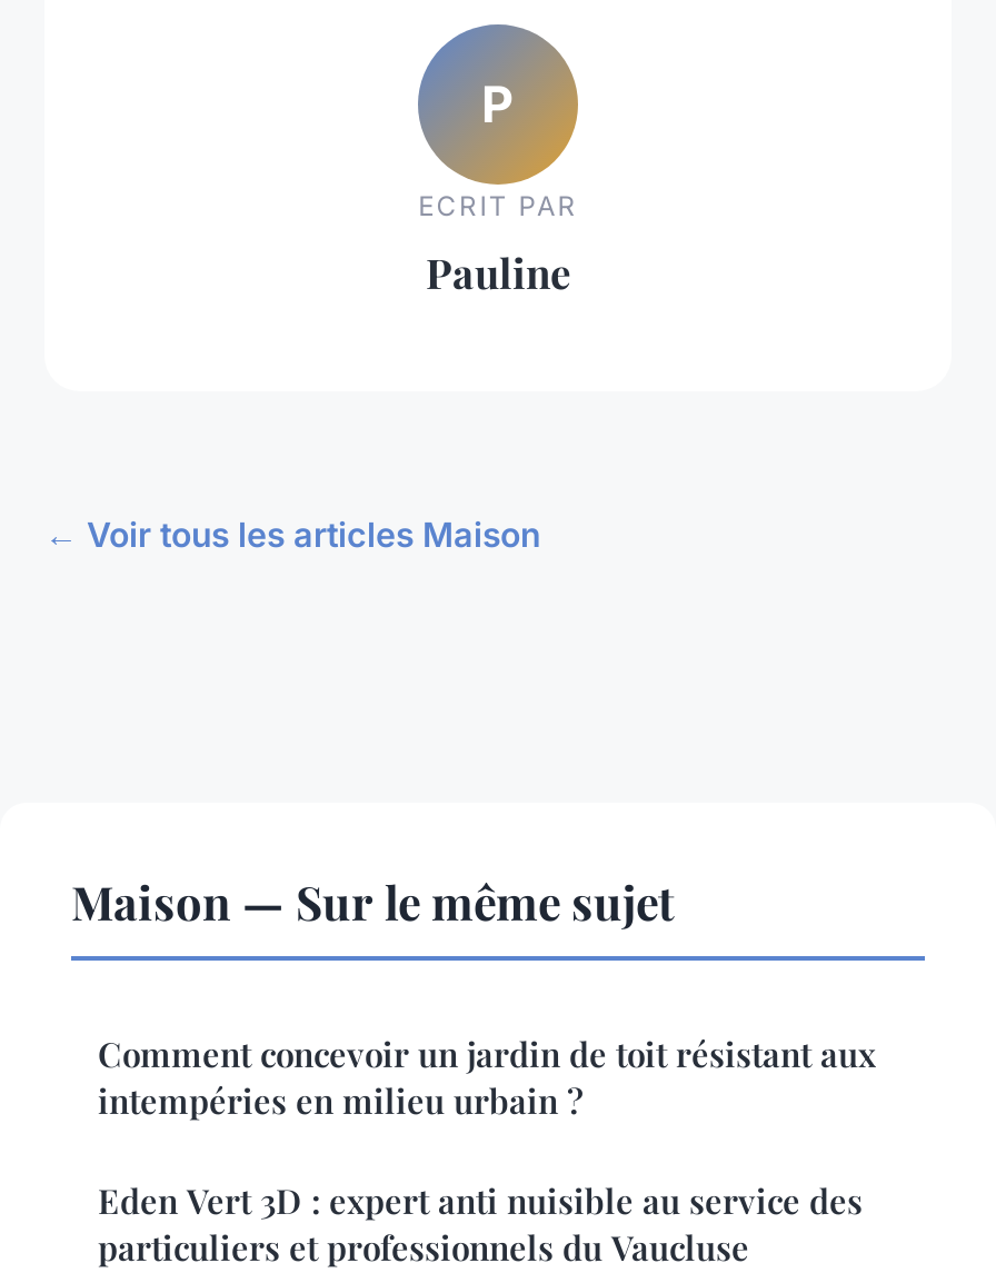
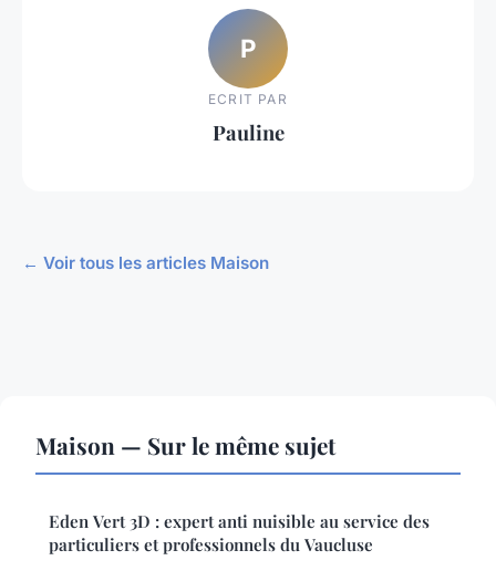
[98,1032,876,1123] Comment concevoir un jardin de toit résistant aux | intempéries en milieu urbain ? -> none

